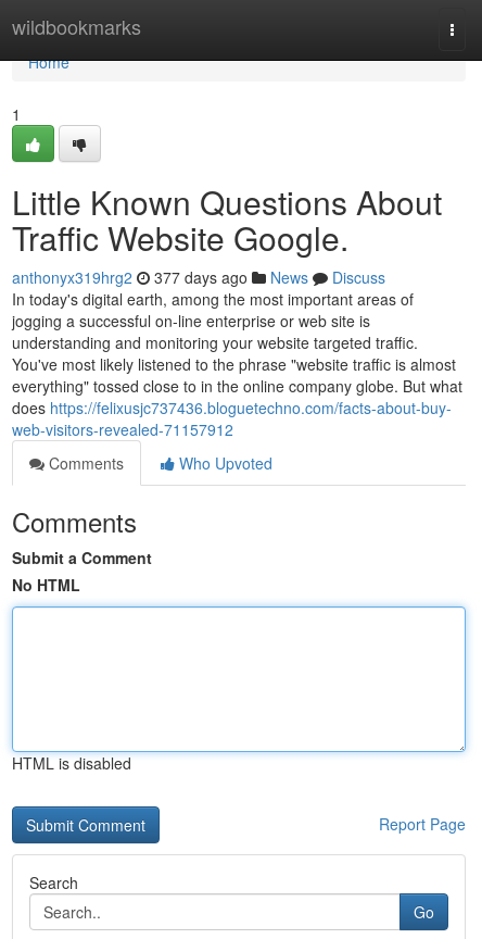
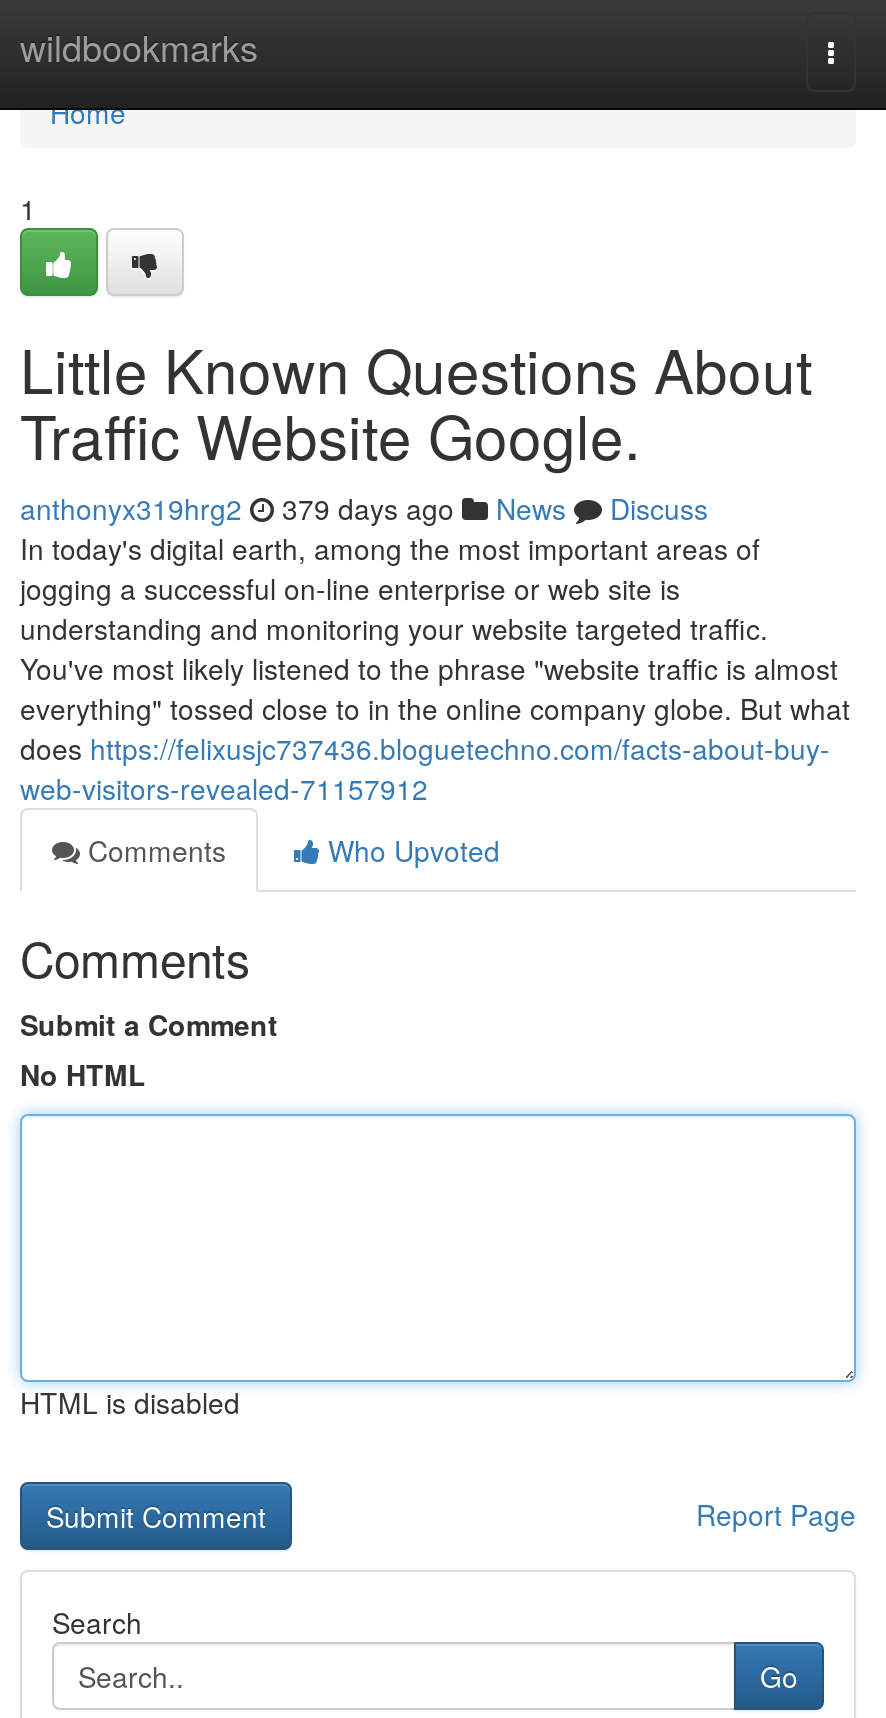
[12,266,385,288] anthonyx319hrg2 377 days ago News Discuss -> [20,488,708,528] anthonyx319hrg2 379 days ago News Discuss

